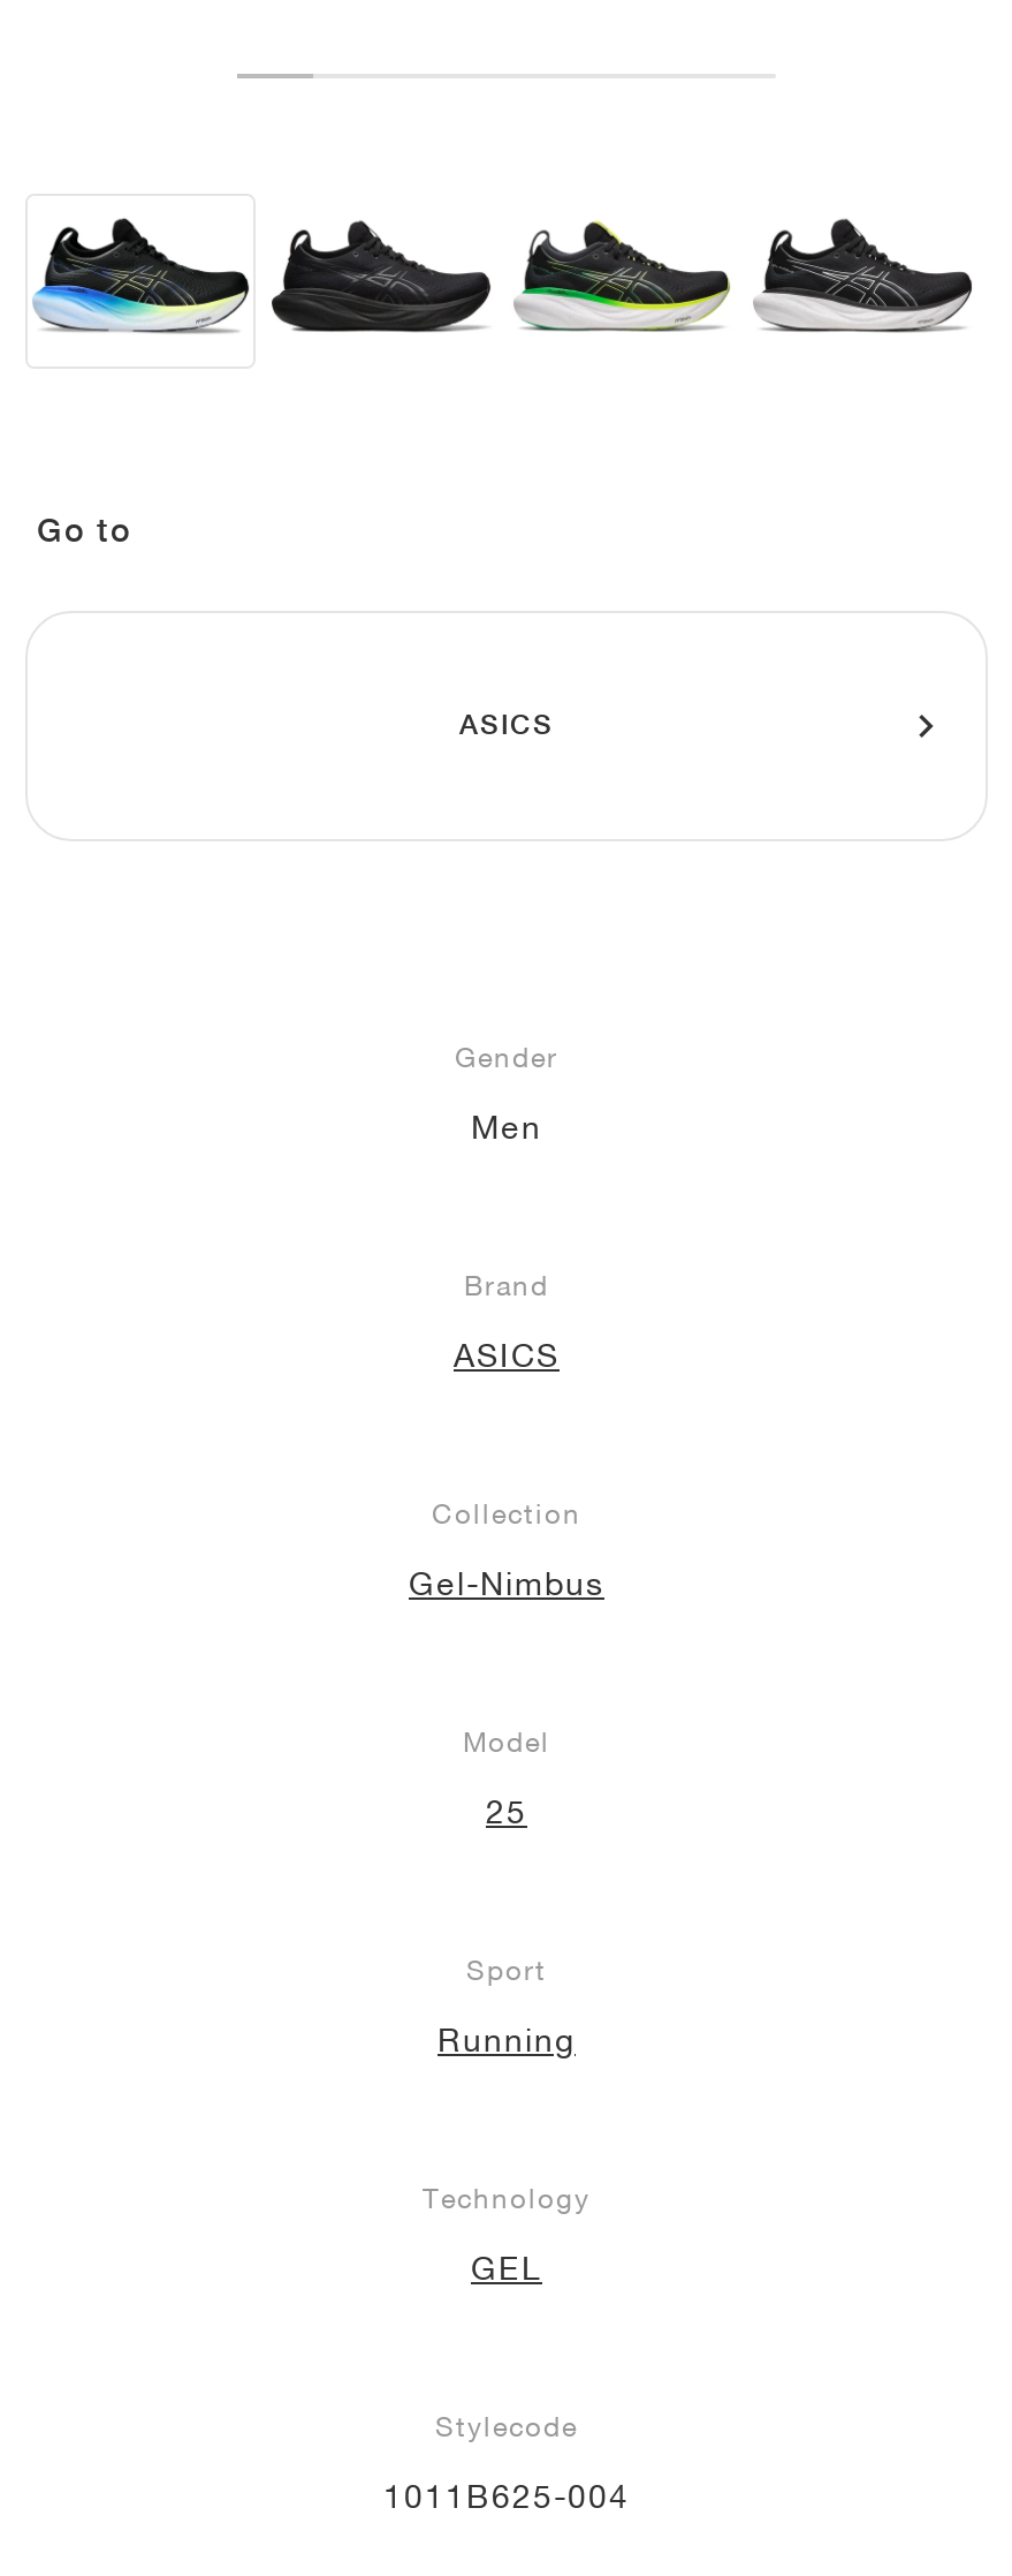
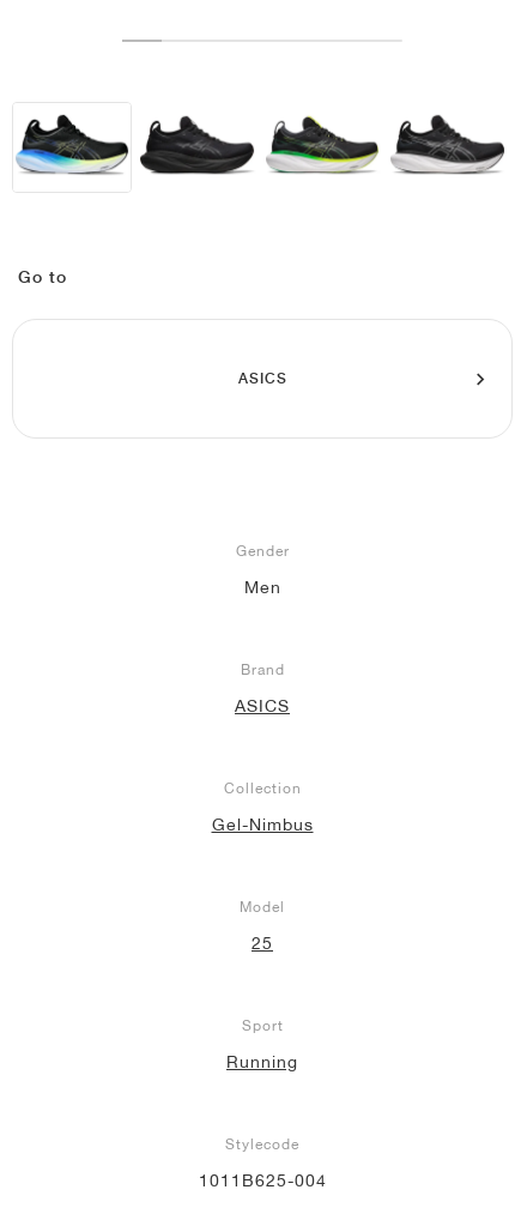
[423,2180,591,2286] Technology | GEL -> none

